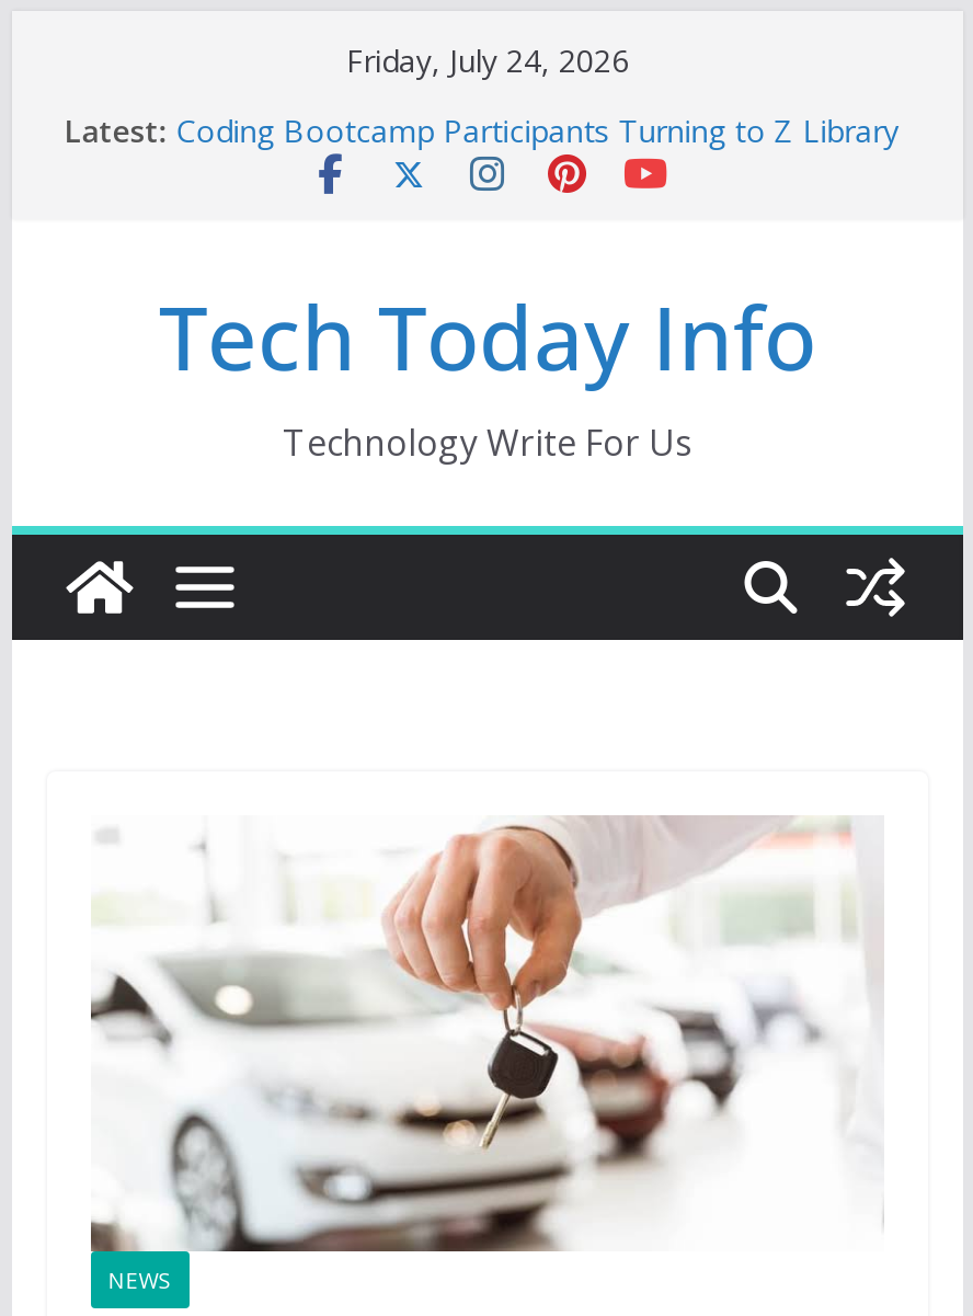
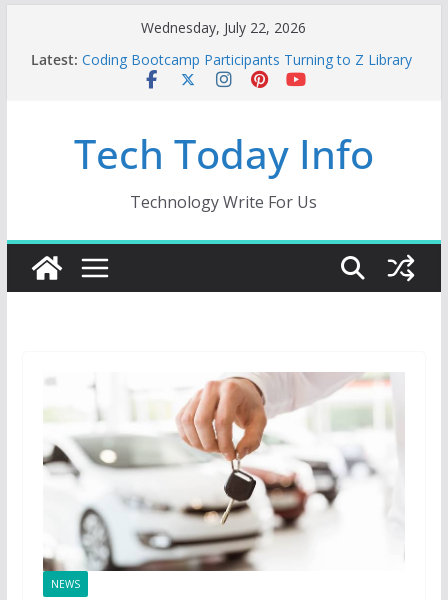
[346,39,629,81] Friday, July 24, 2026 -> [141,18,306,37] Wednesday, July 22, 2026

